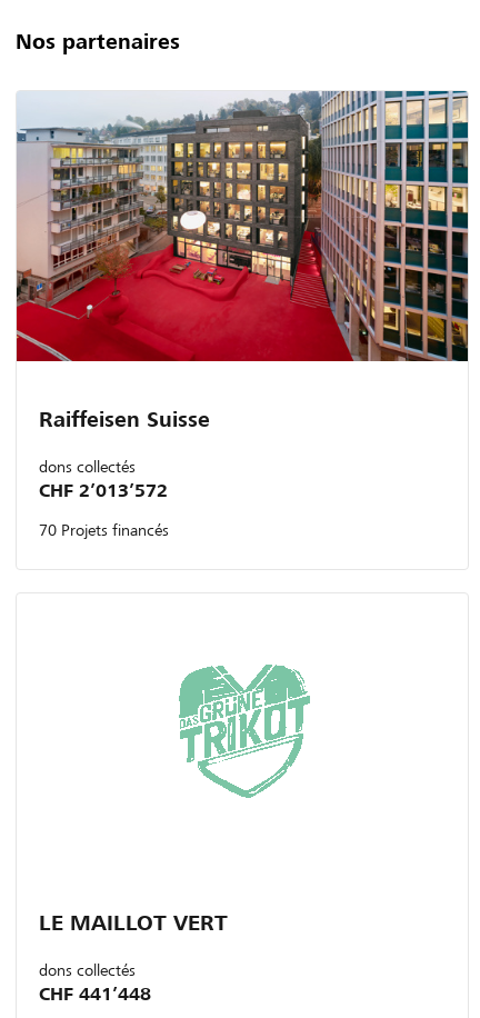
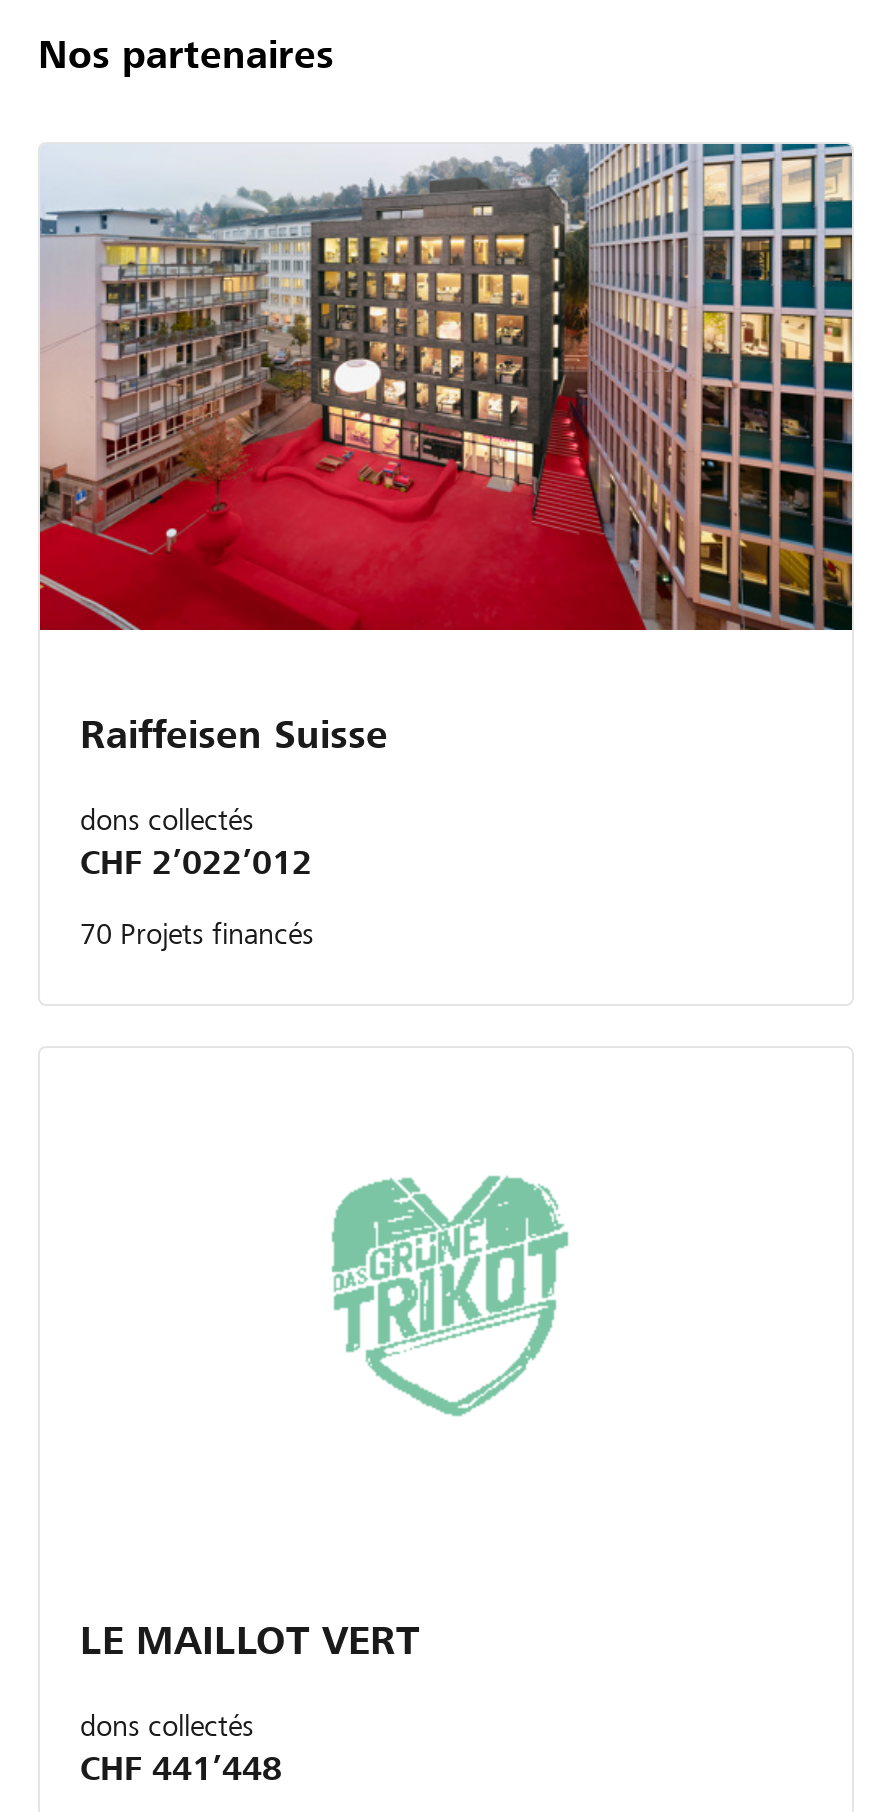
[39,480,168,501] CHF 2’013’572 -> [80,844,312,882] CHF 2’022’012

